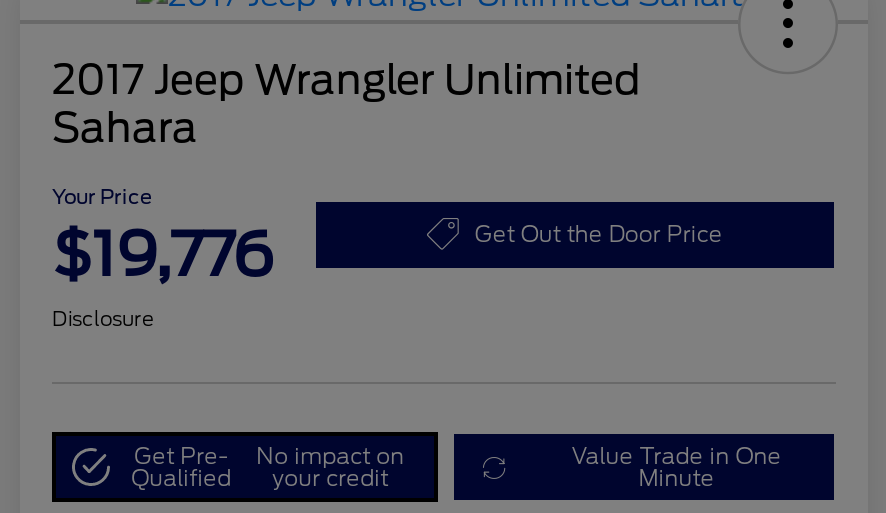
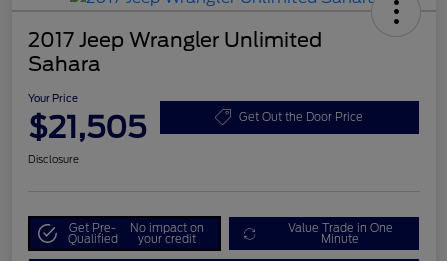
[52,218,274,290] $19,776 -> [28,109,146,145] $21,505

